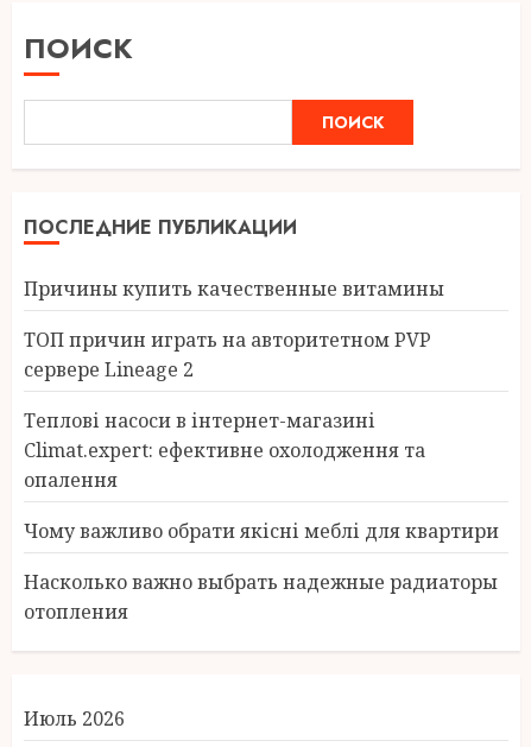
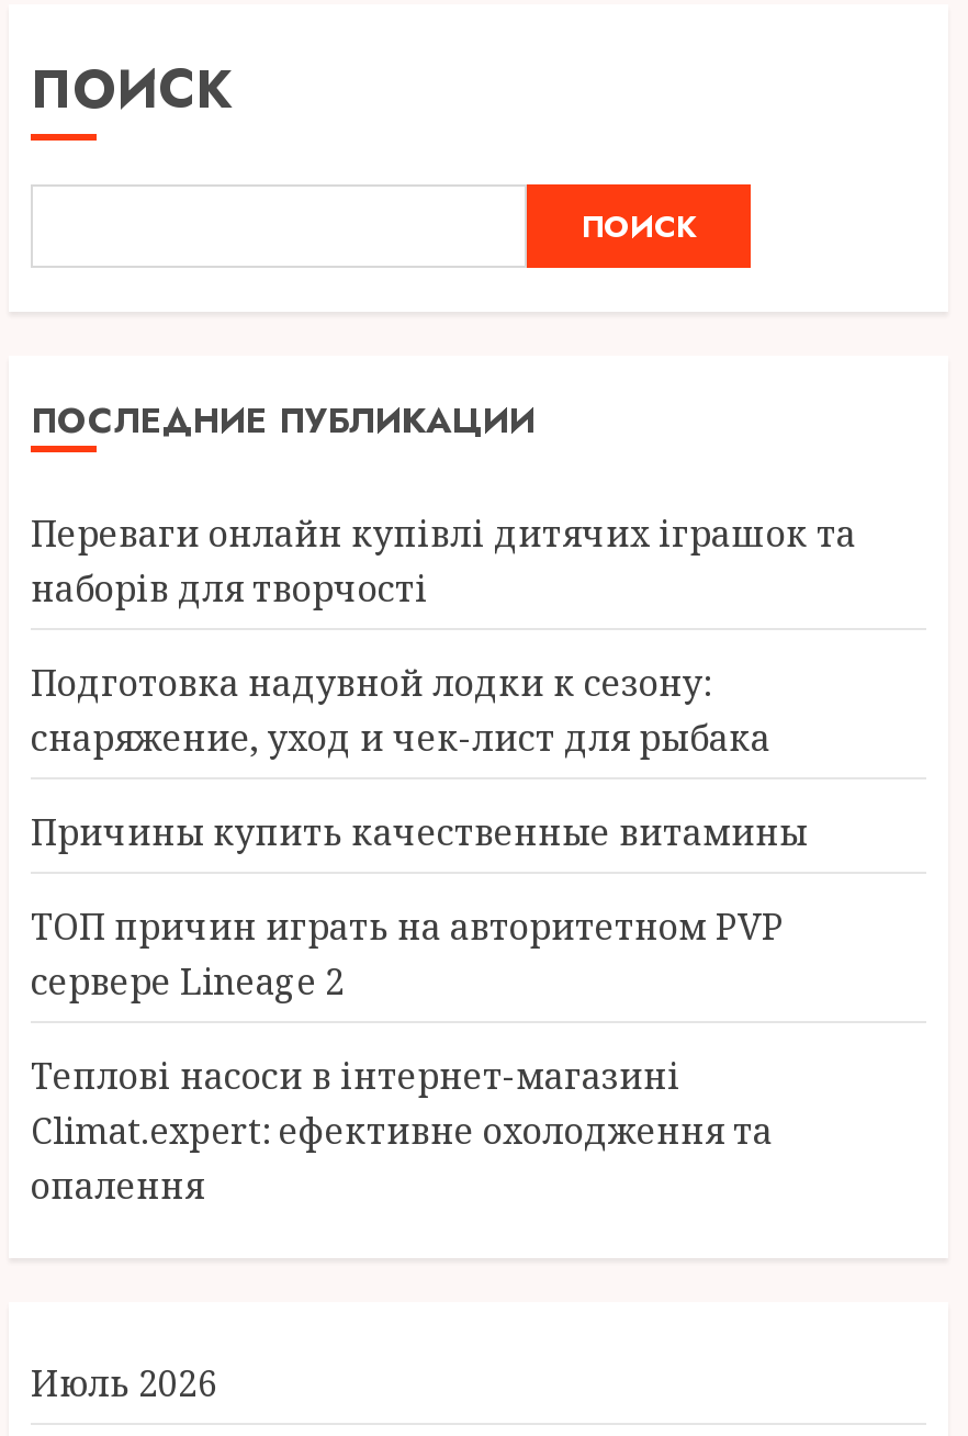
none -> [31,509,856,762] Переваги онлайн купівлі дитячих іграшок та | наборів для творчості | Подготовка надувной лодки к сезону: | снаряжение, уход и чек-лист для рыбака
moved [24,276,444,493] -> [31,808,808,1210]: Причины купить качественные витамины | ТОП причин играть на авторитетном PVP | сервере Lineage 2 | Теплові насоси в інтернет-магазині | Climat.expert: ефективне охолодження та | опалення
[24,518,499,625] Чому важливо обрати якісні меблі для квартири | Насколько важно выбрать надежные радиаторы | отопления -> none

